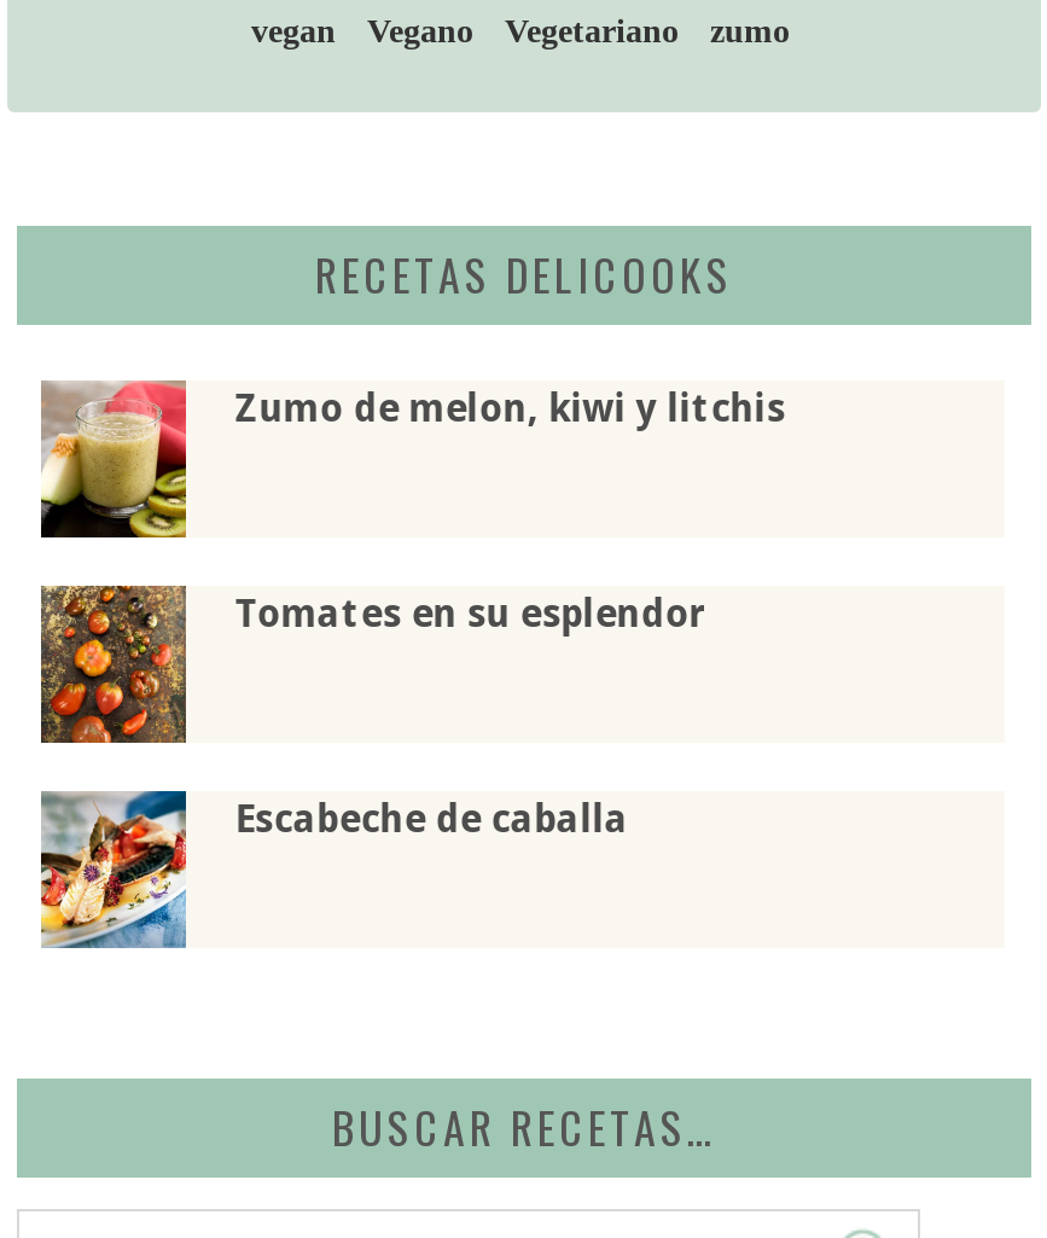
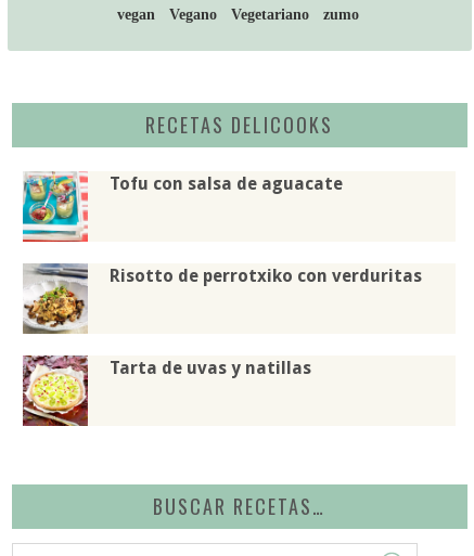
[39,380,786,540] [image] | Zumo de melon, kiwi y litchis -> [22,172,343,243] [image] | Tofu con salsa de aguacate
[39,583,706,745] [image] | Tomates en su esplendor -> [22,262,422,335] [image] | Risotto de perrotxiko con verduritas
[39,789,629,951] [image] | Escabeche de caballa -> [22,354,312,427] [image] | Tarta de uvas y natillas

